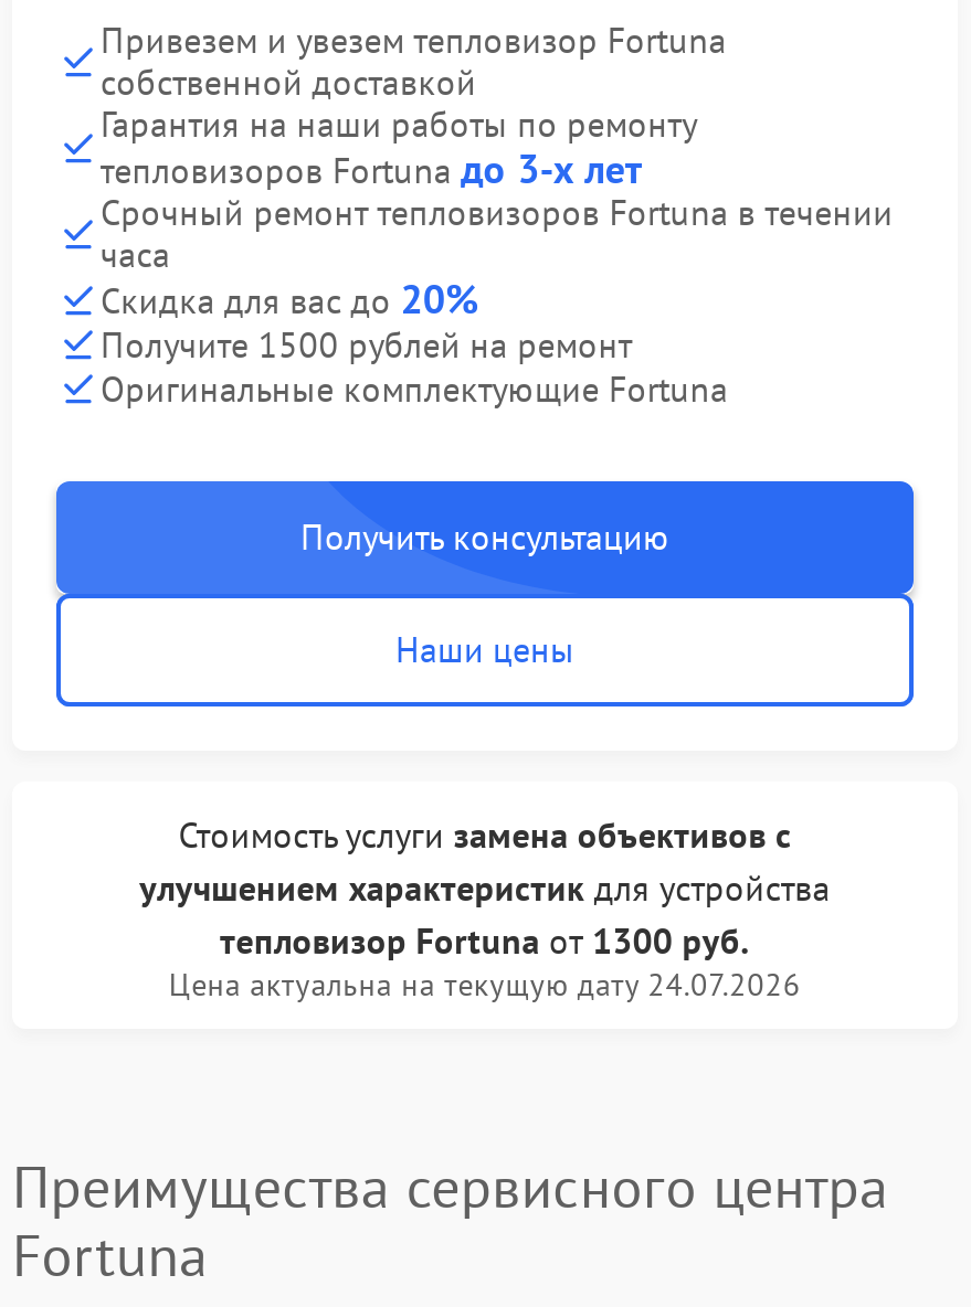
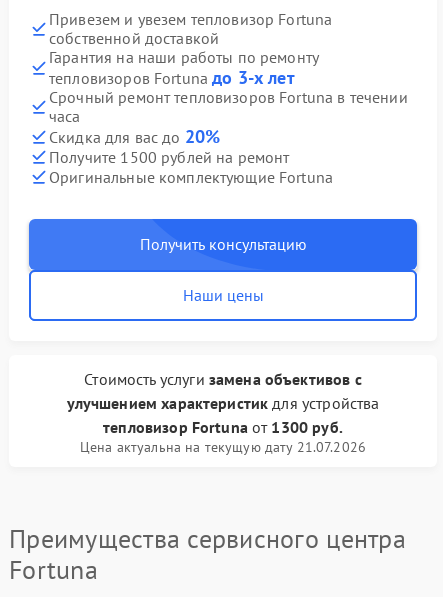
[169,965,801,1005] Цена актуальна на текущую дату 24.07.2026 -> [80,438,366,456] Цена актуальна на текущую дату 21.07.2026

